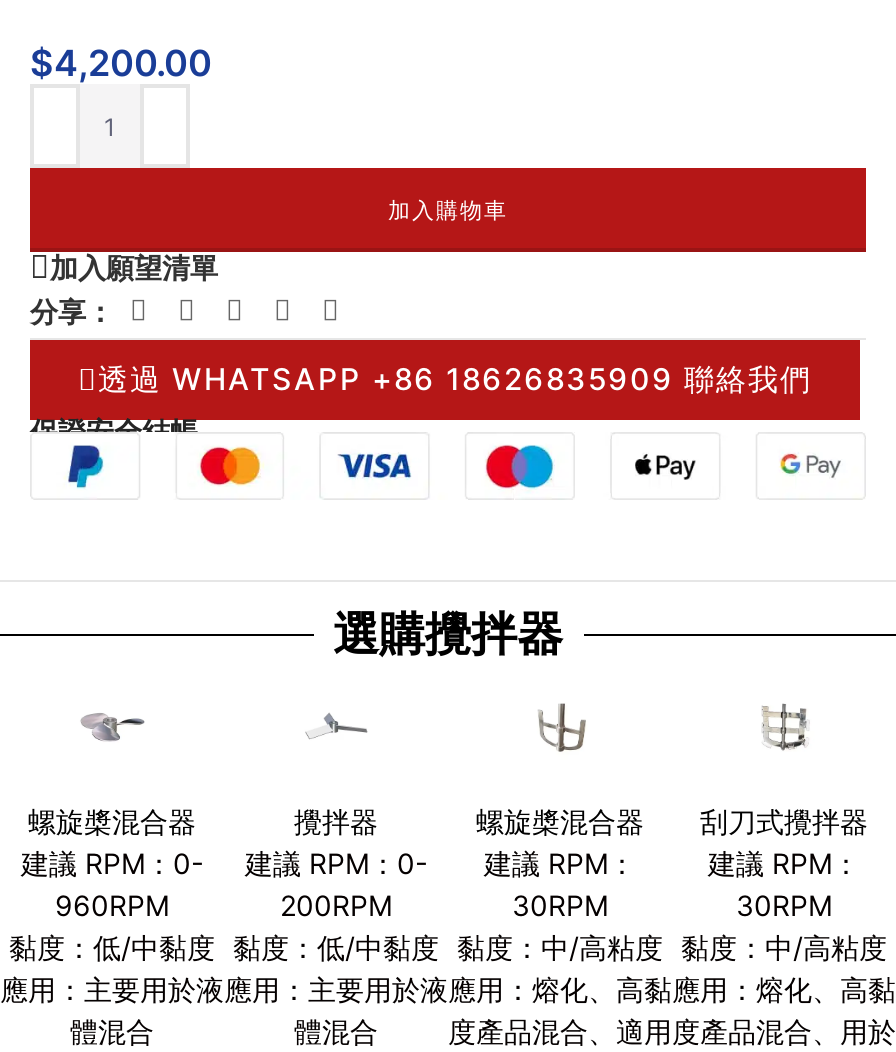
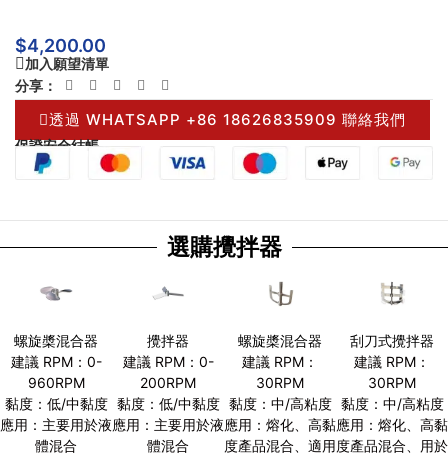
[388,196,508,224] 加入購物車 -> none

